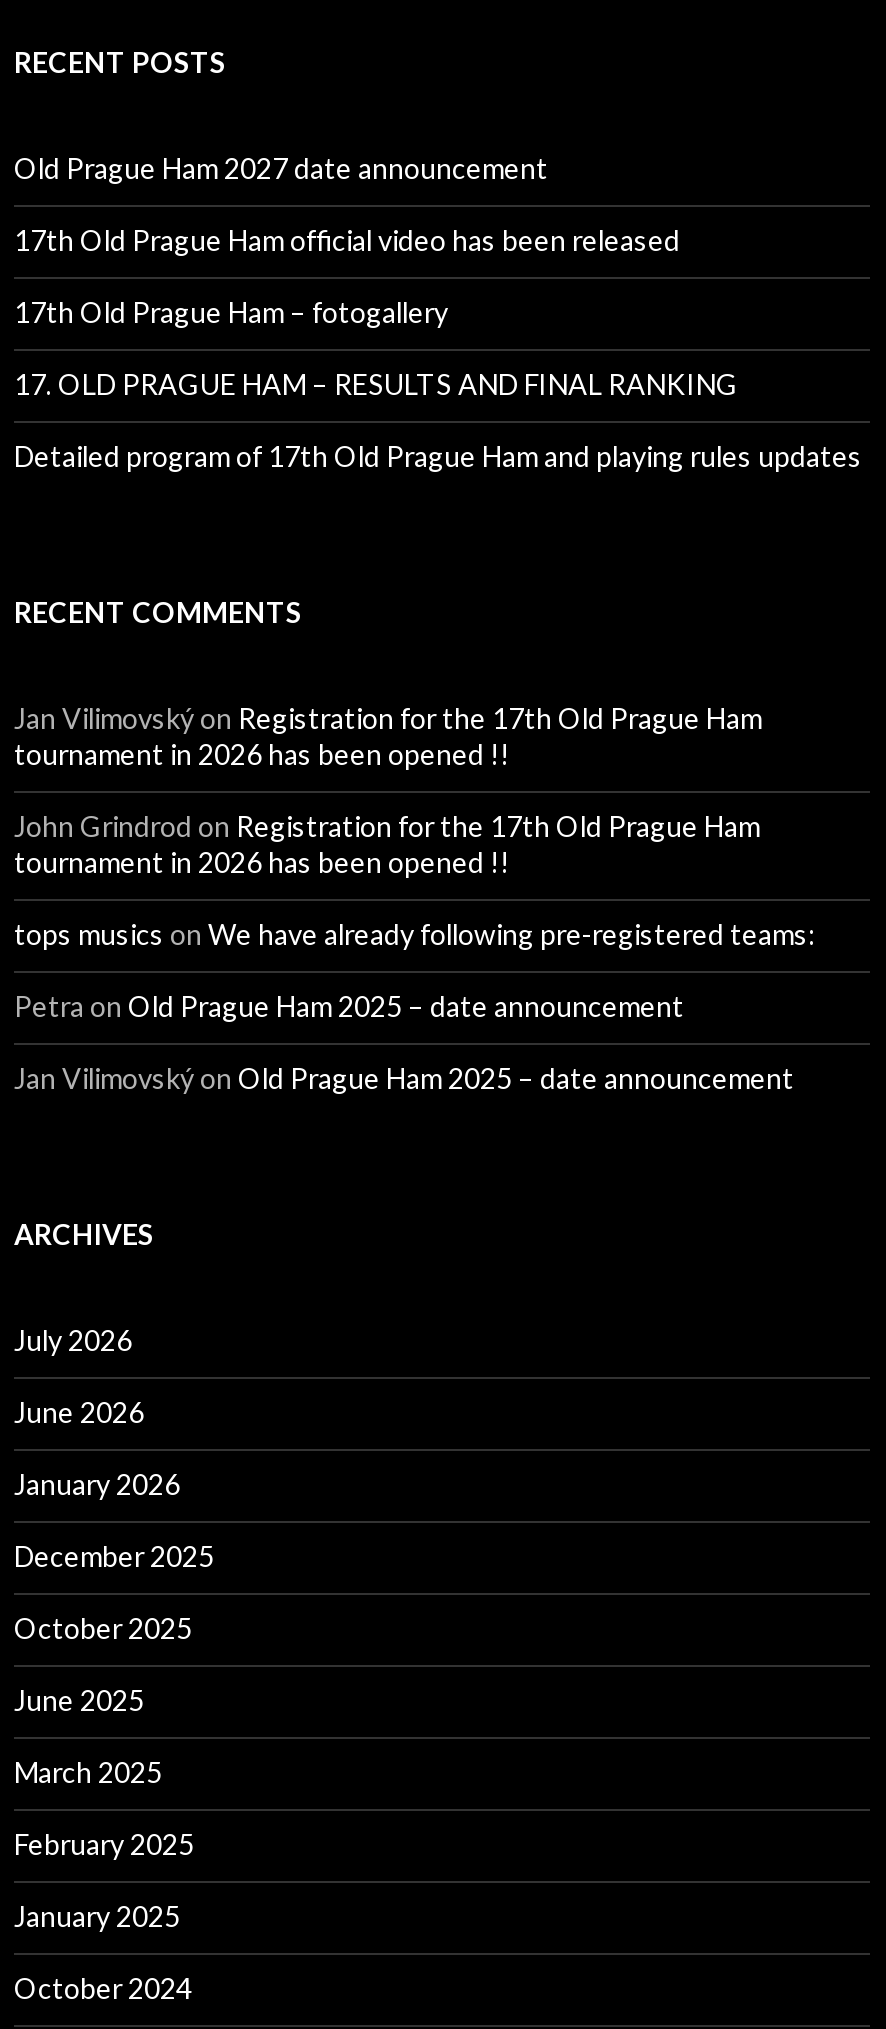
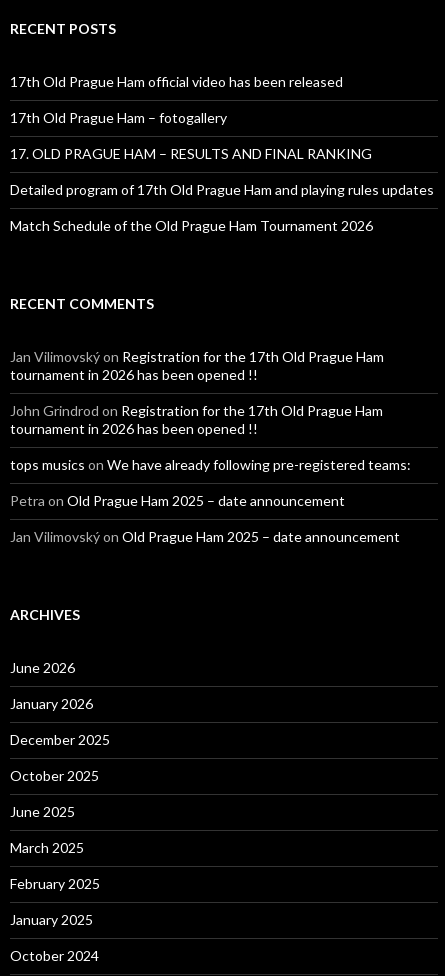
[14,152,548,186] Old Prague Ham 2027 date announcement -> none
none -> [10,217,373,234] Match Schedule of the Old Prague Ham Tournament 2026
[14,1324,132,1358] July 2026 -> none

